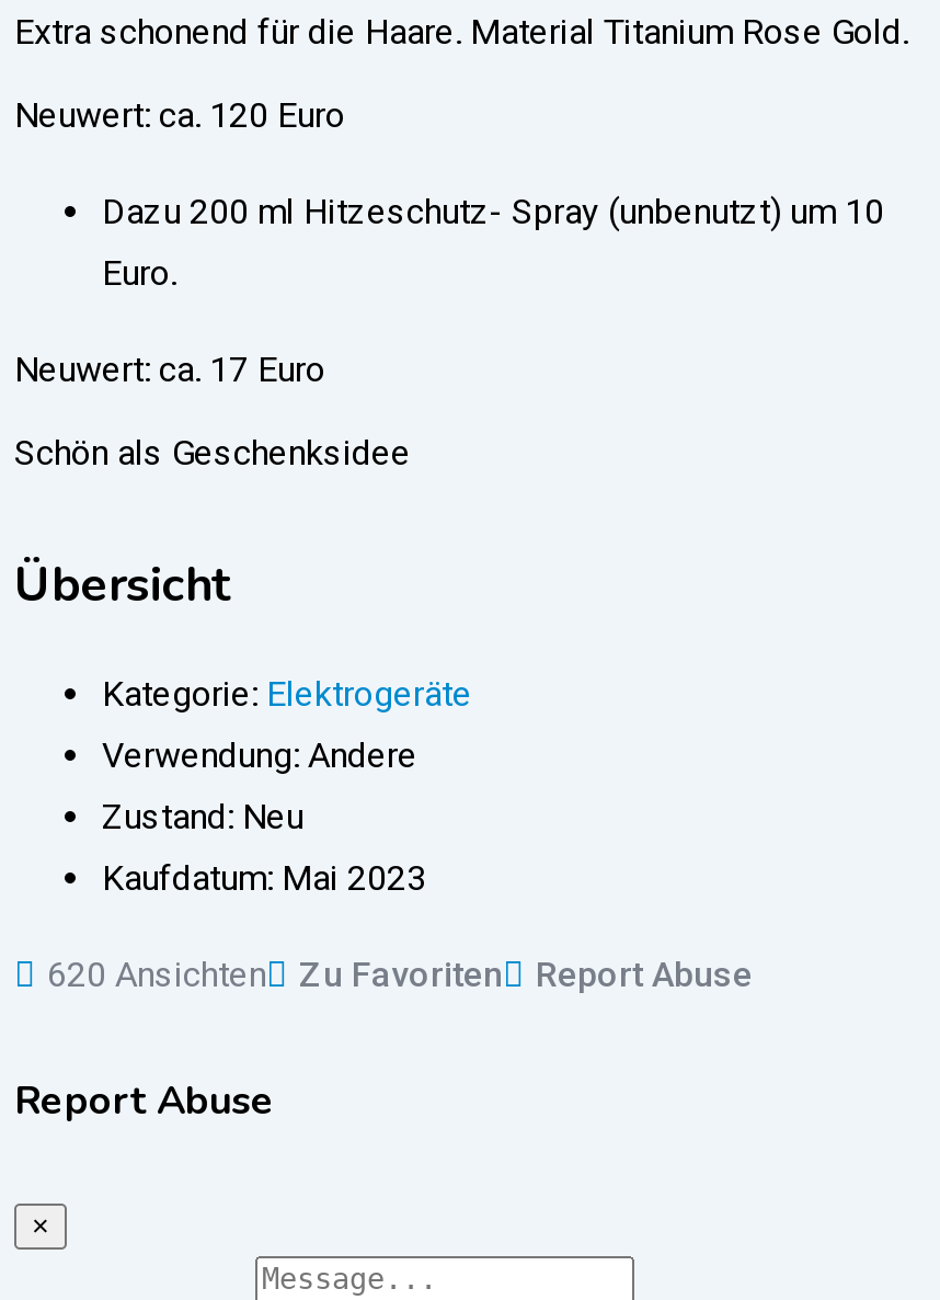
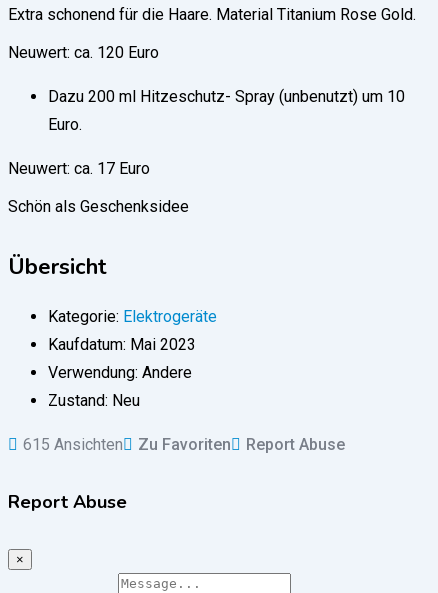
moved [102,735,417,838] -> [48,363,192,410]: Verwendung: Andere | Zustand: Neu
moved [102,858,426,899] -> [48,335,196,354]: Kaufdatum: Mai 2023
[47,954,753,996] 620 Ansichten Zu Favoriten Report Abuse -> [23,435,345,454] 615 Ansichten Zu Favoriten Report Abuse

